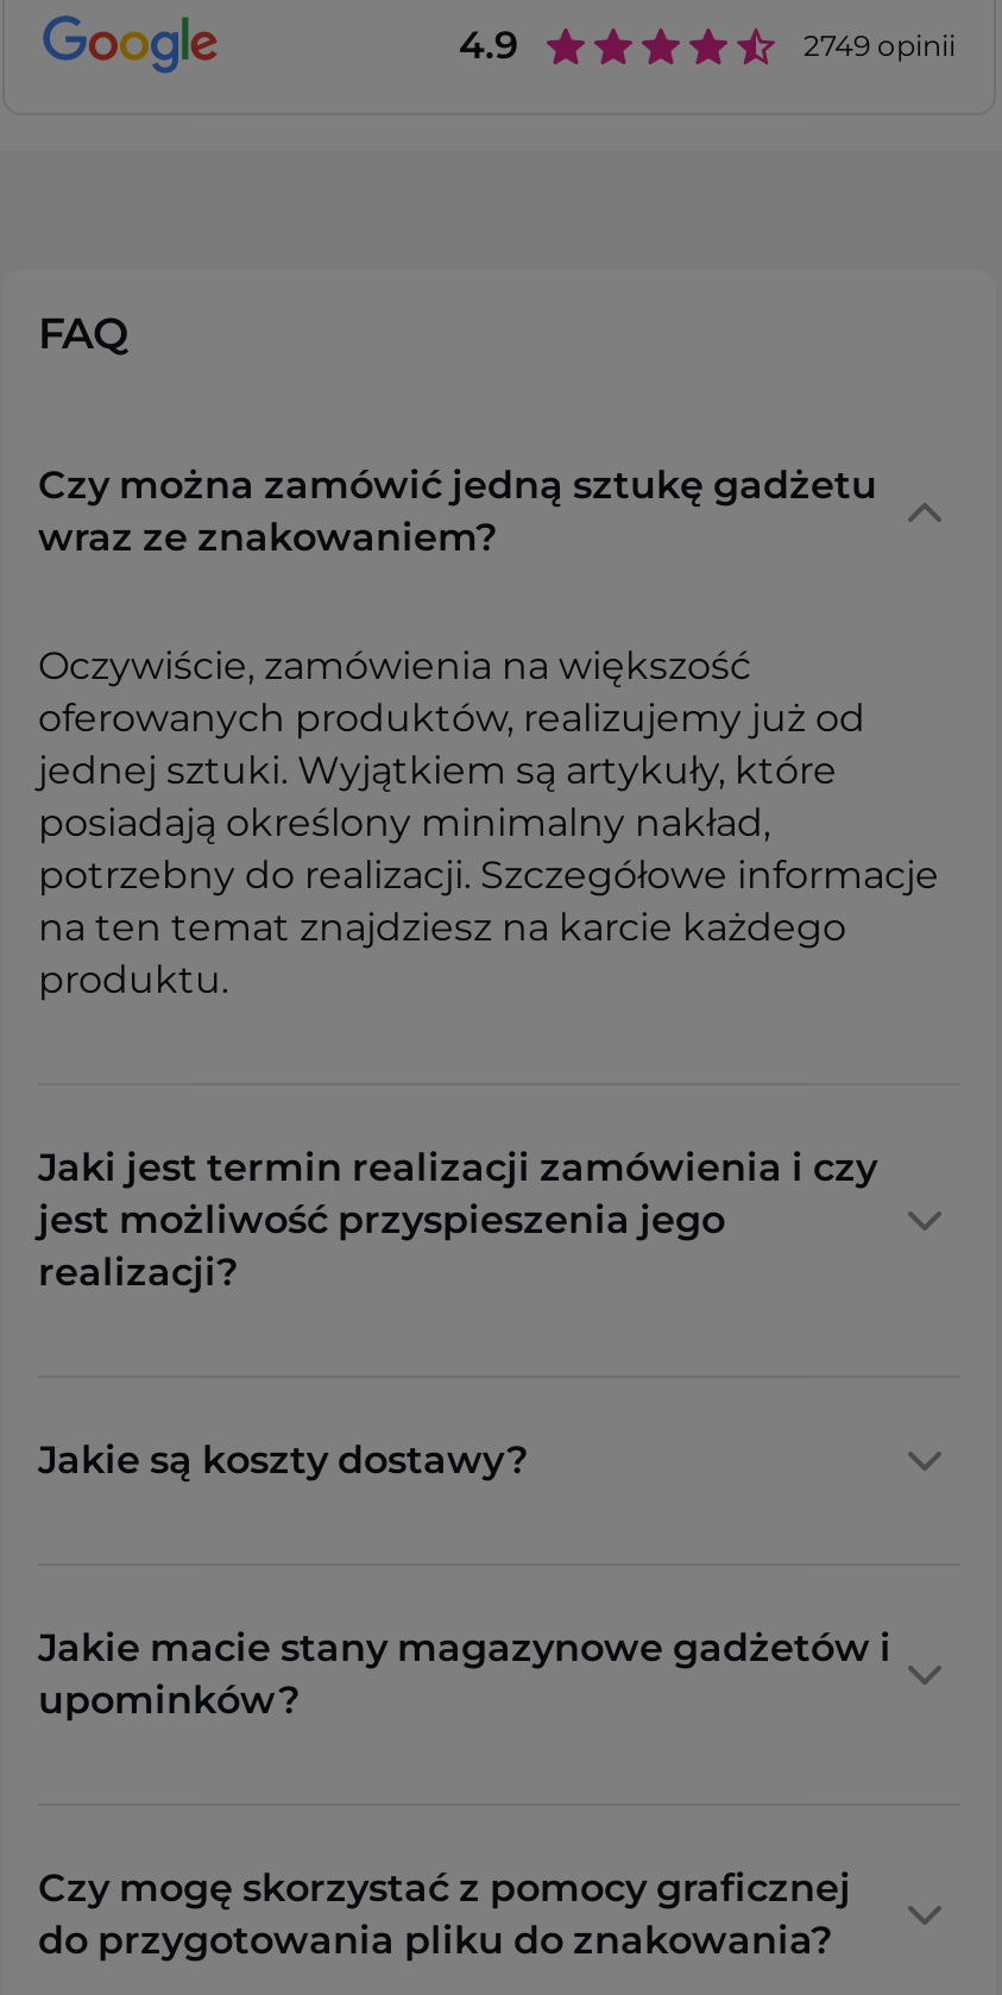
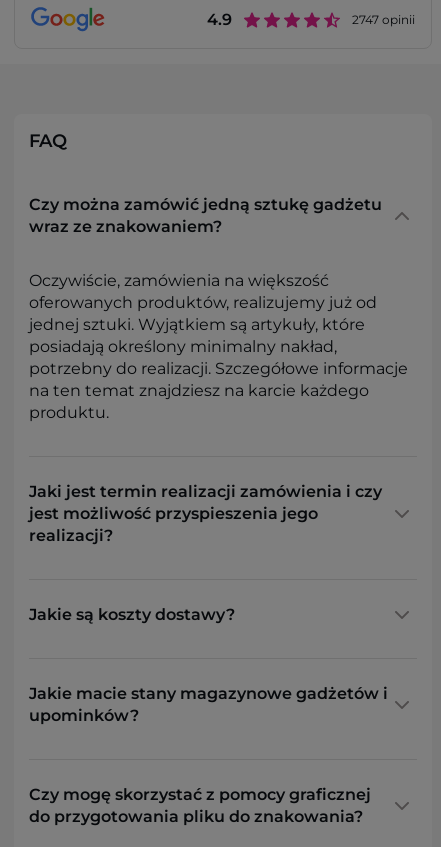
[804,28,956,64] 2749 opinii -> [352,12,415,27] 2747 opinii

